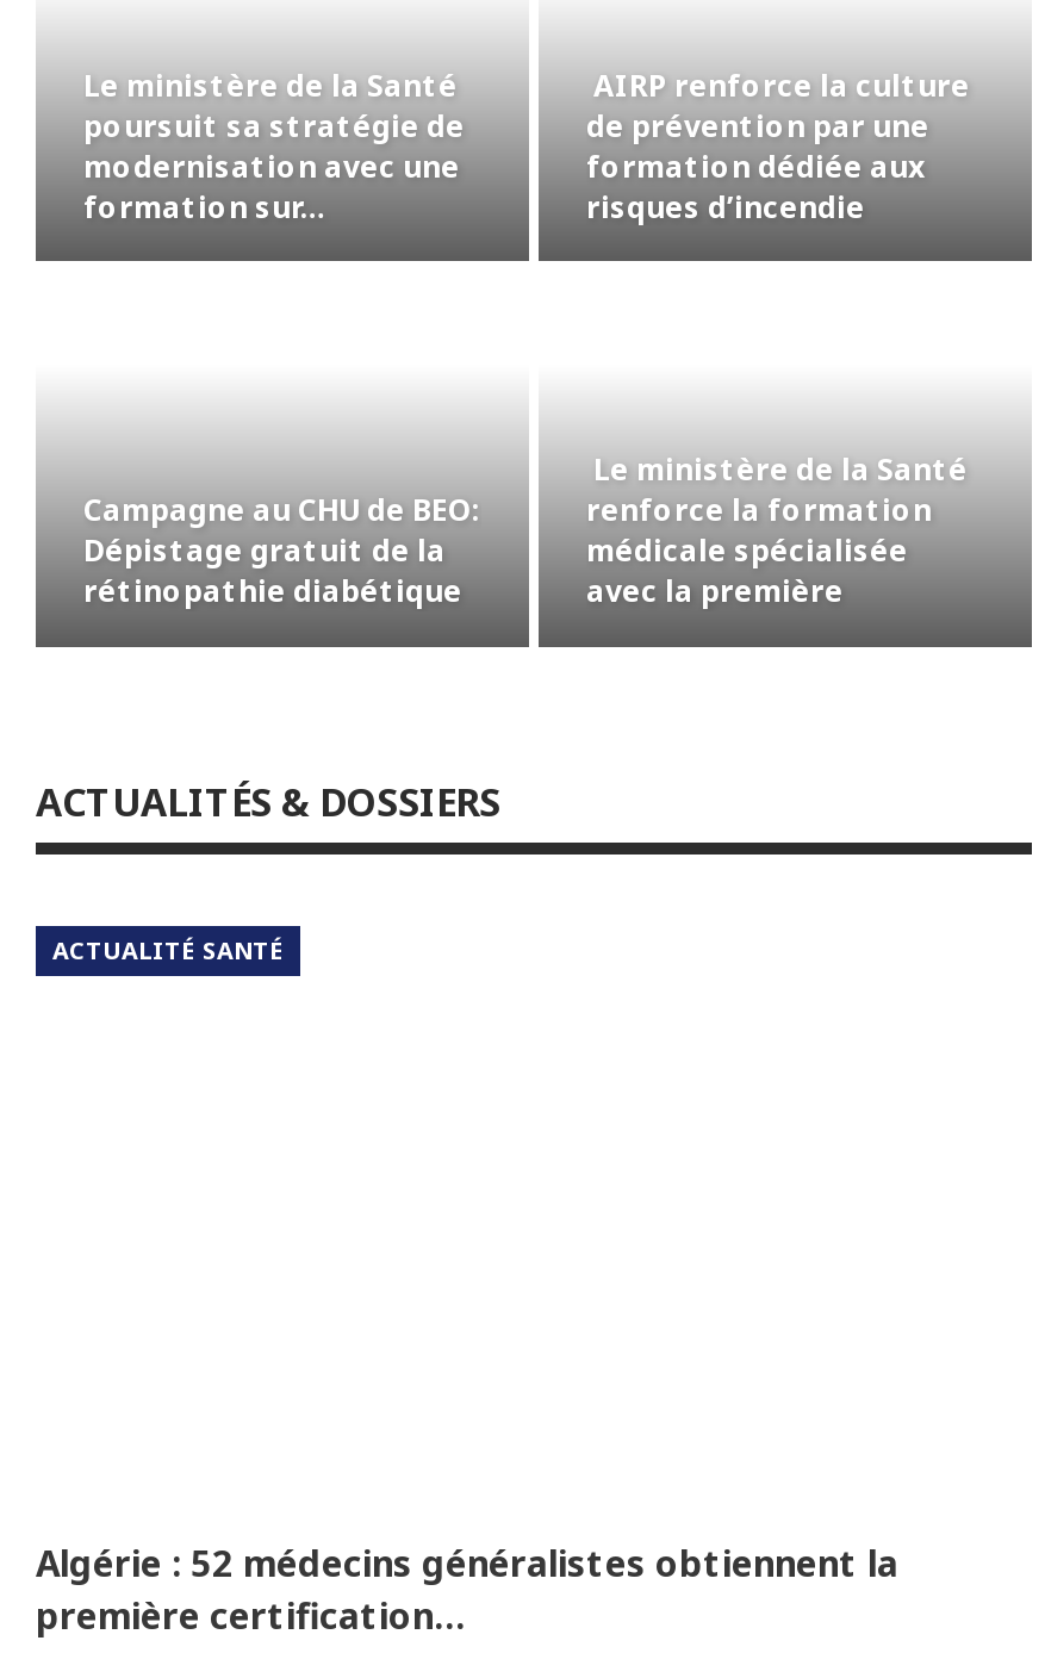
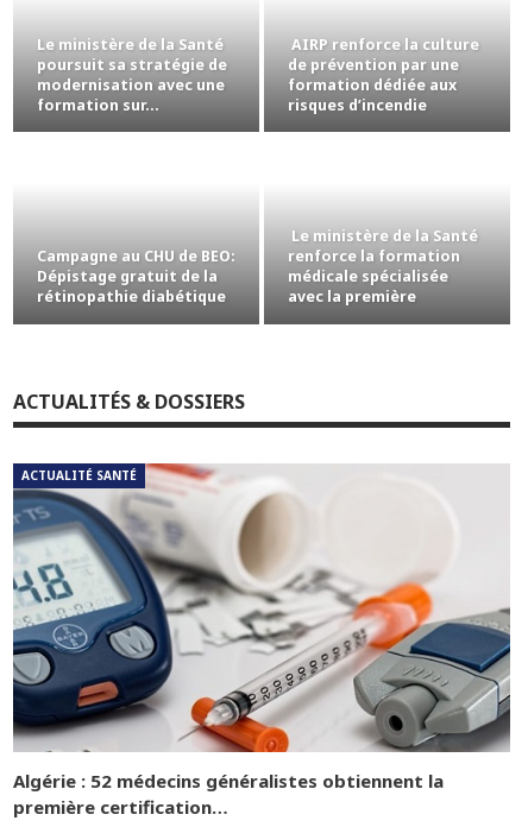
none -> [12,462,511,753] [image]

